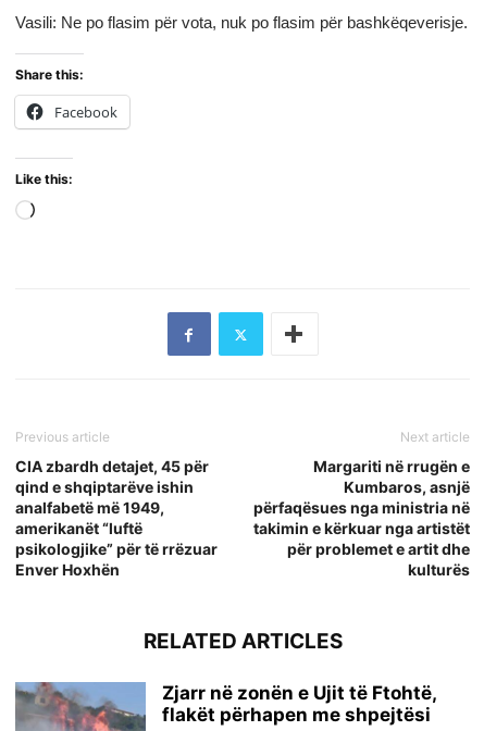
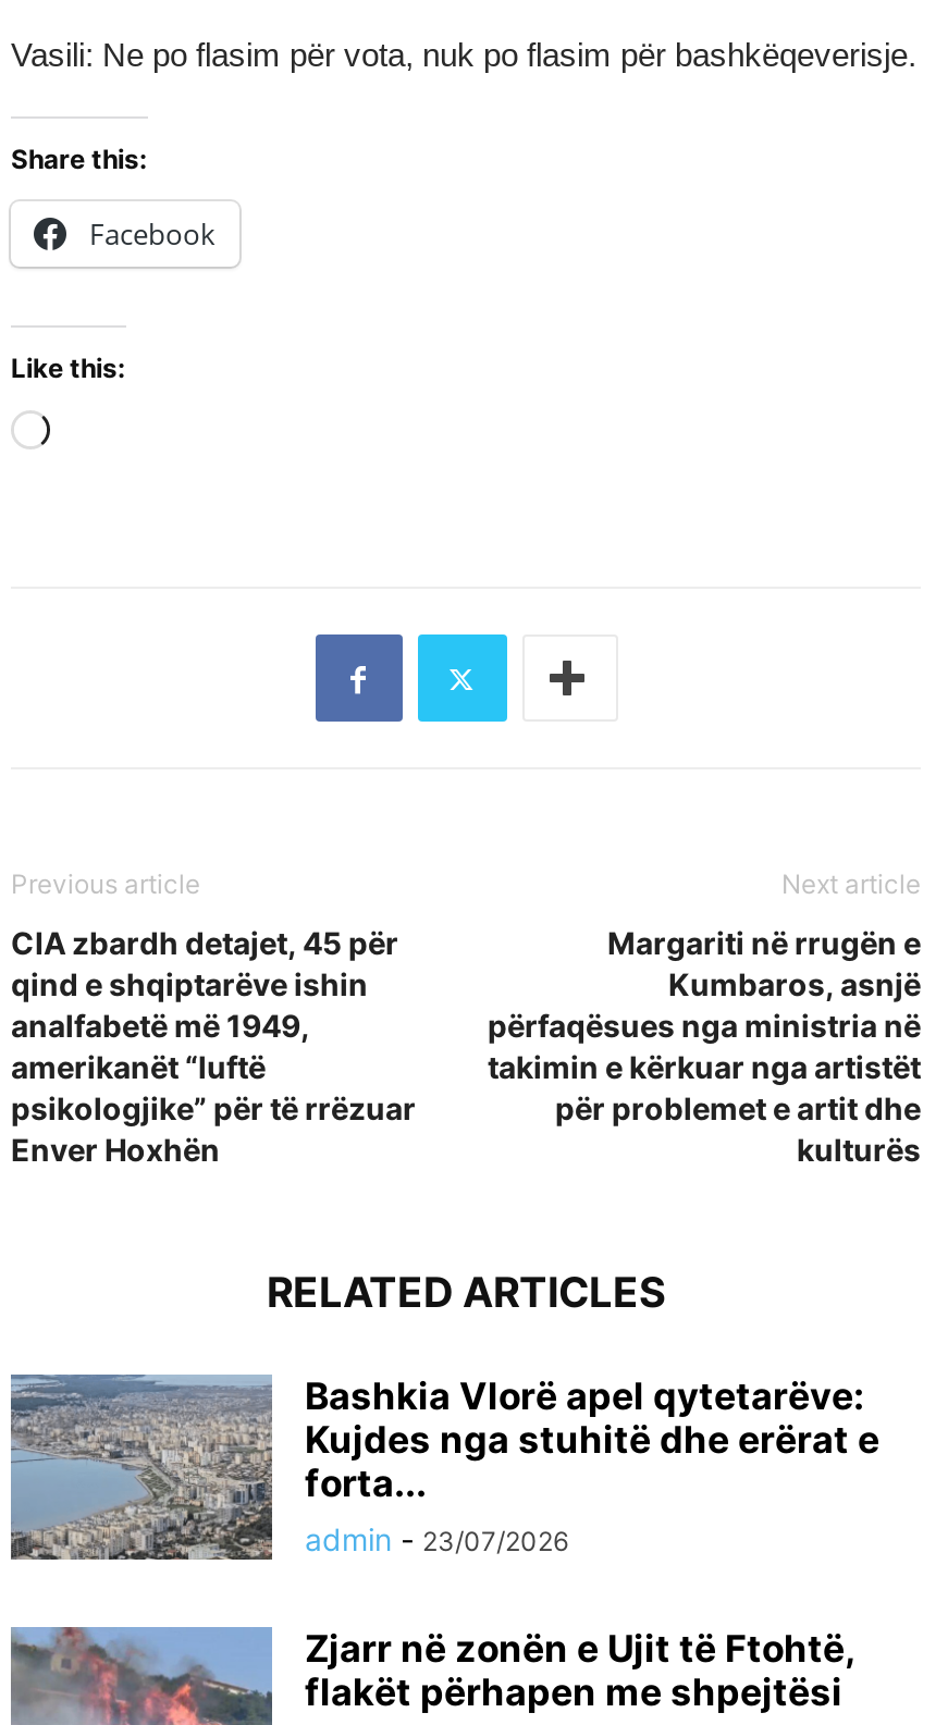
none -> [11,1375,879,1562] [image] | Bashkia Vlorë apel qytetarëve: | Kujdes nga stuhitë dhe erërat e | forta... | admin - 23/07/2026

